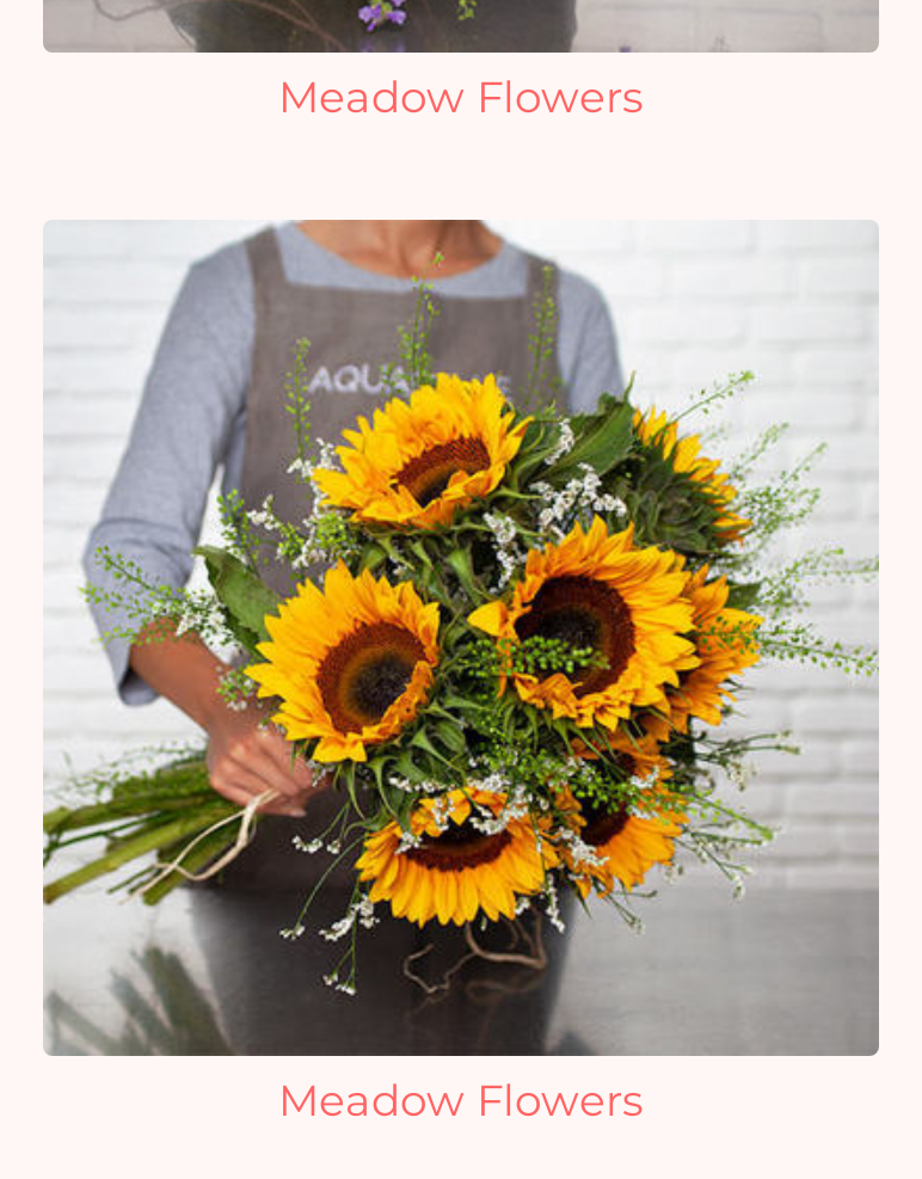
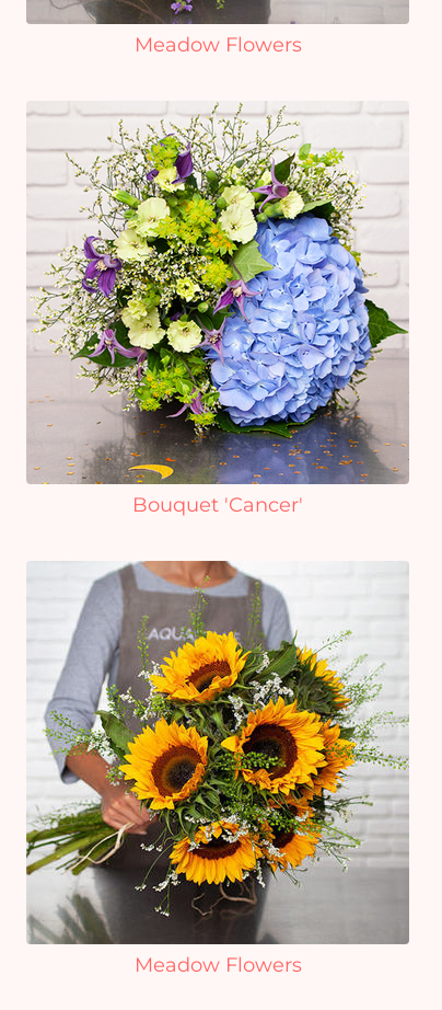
none -> [28,101,408,517] [image] | Bouquet 'Cancer'

